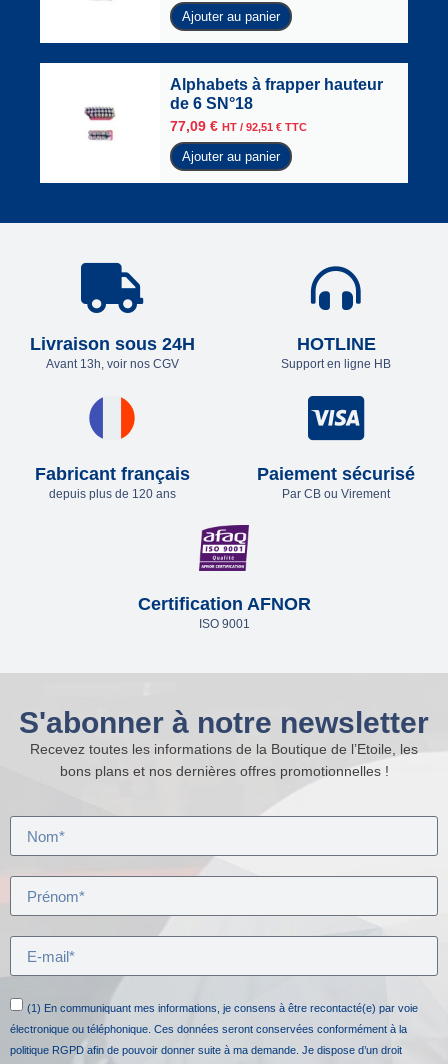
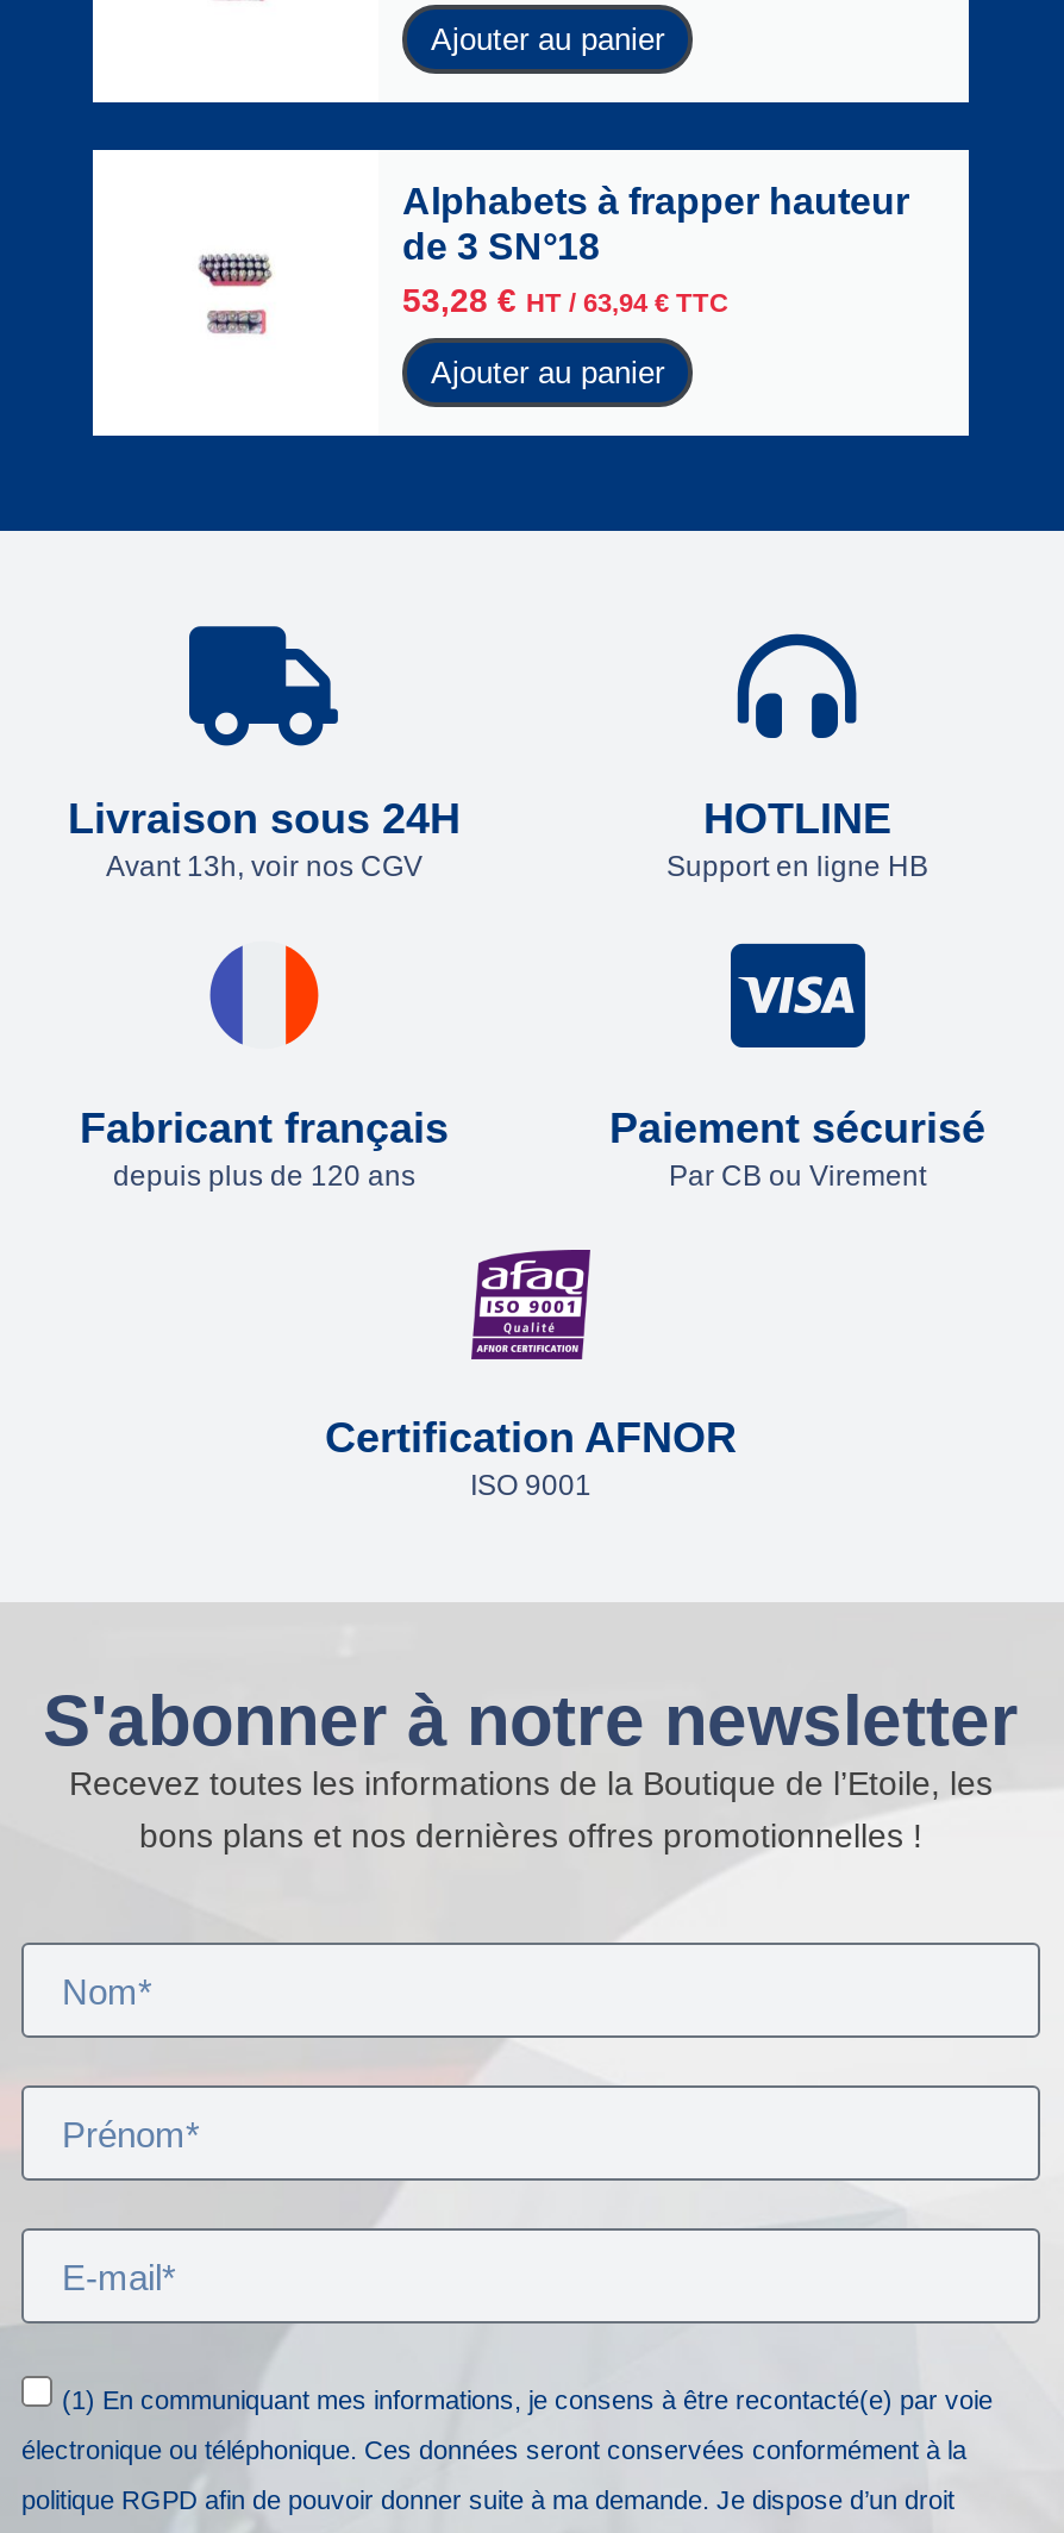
[170,95,253,112] de 6 SN°18 -> [402,226,600,266] de 3 SN°18
[170,118,307,134] 77,09 € HT / 92,51 €TTC -> [402,280,728,319] 53,28 € HT / 63,94 €TTC

